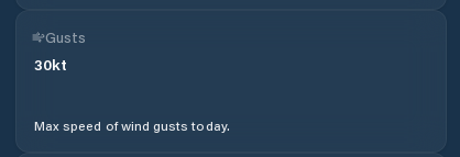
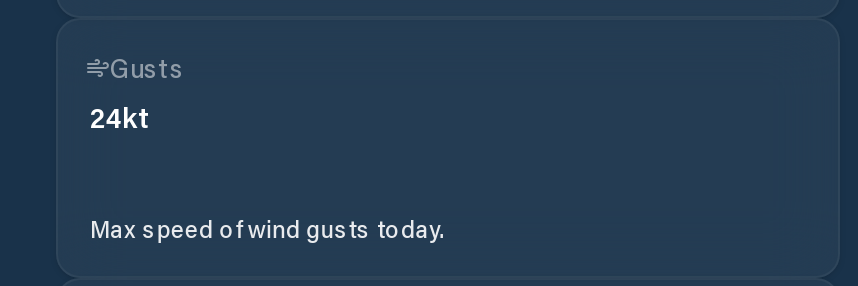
[34,54,67,75] 30kt -> [90,98,150,136] 24kt

